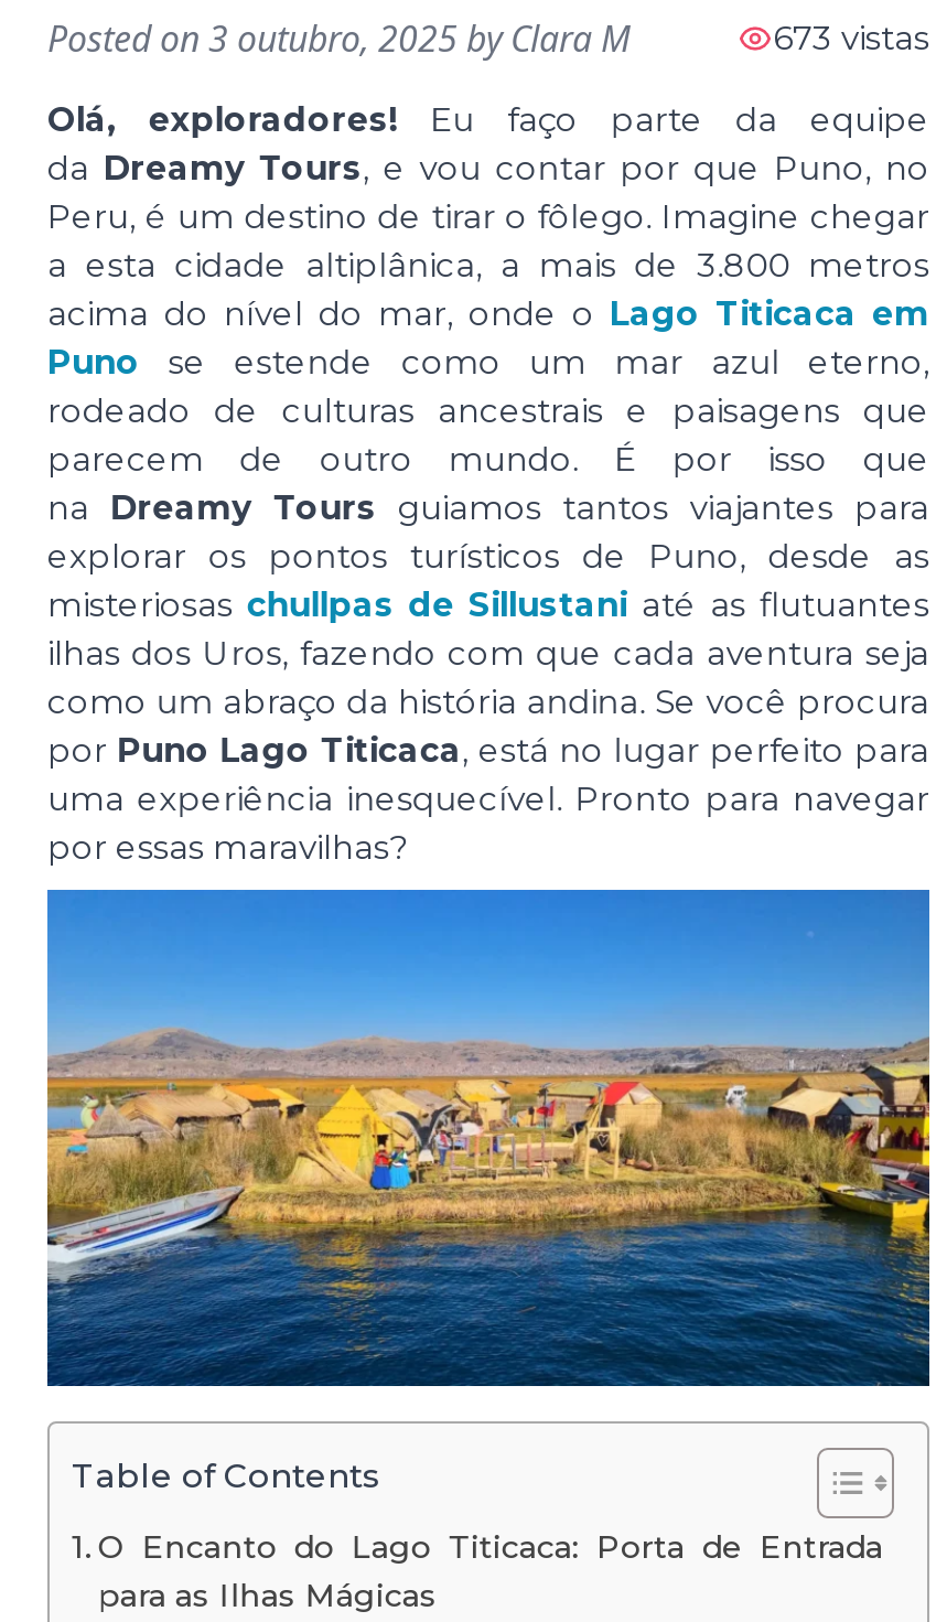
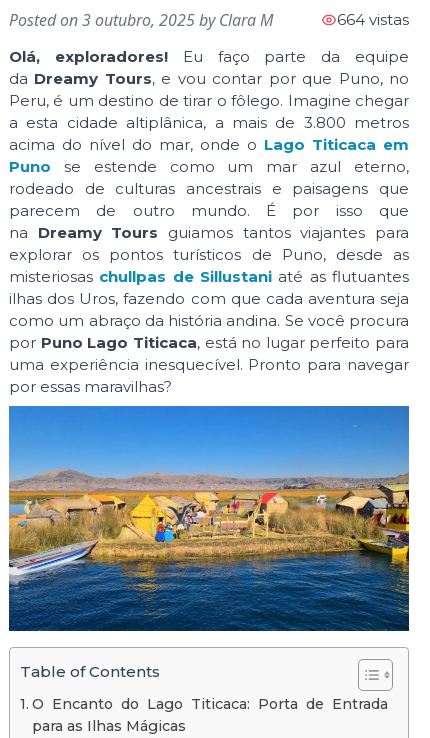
[773,17,929,59] 673 vistas -> [337,10,409,29] 664 vistas

